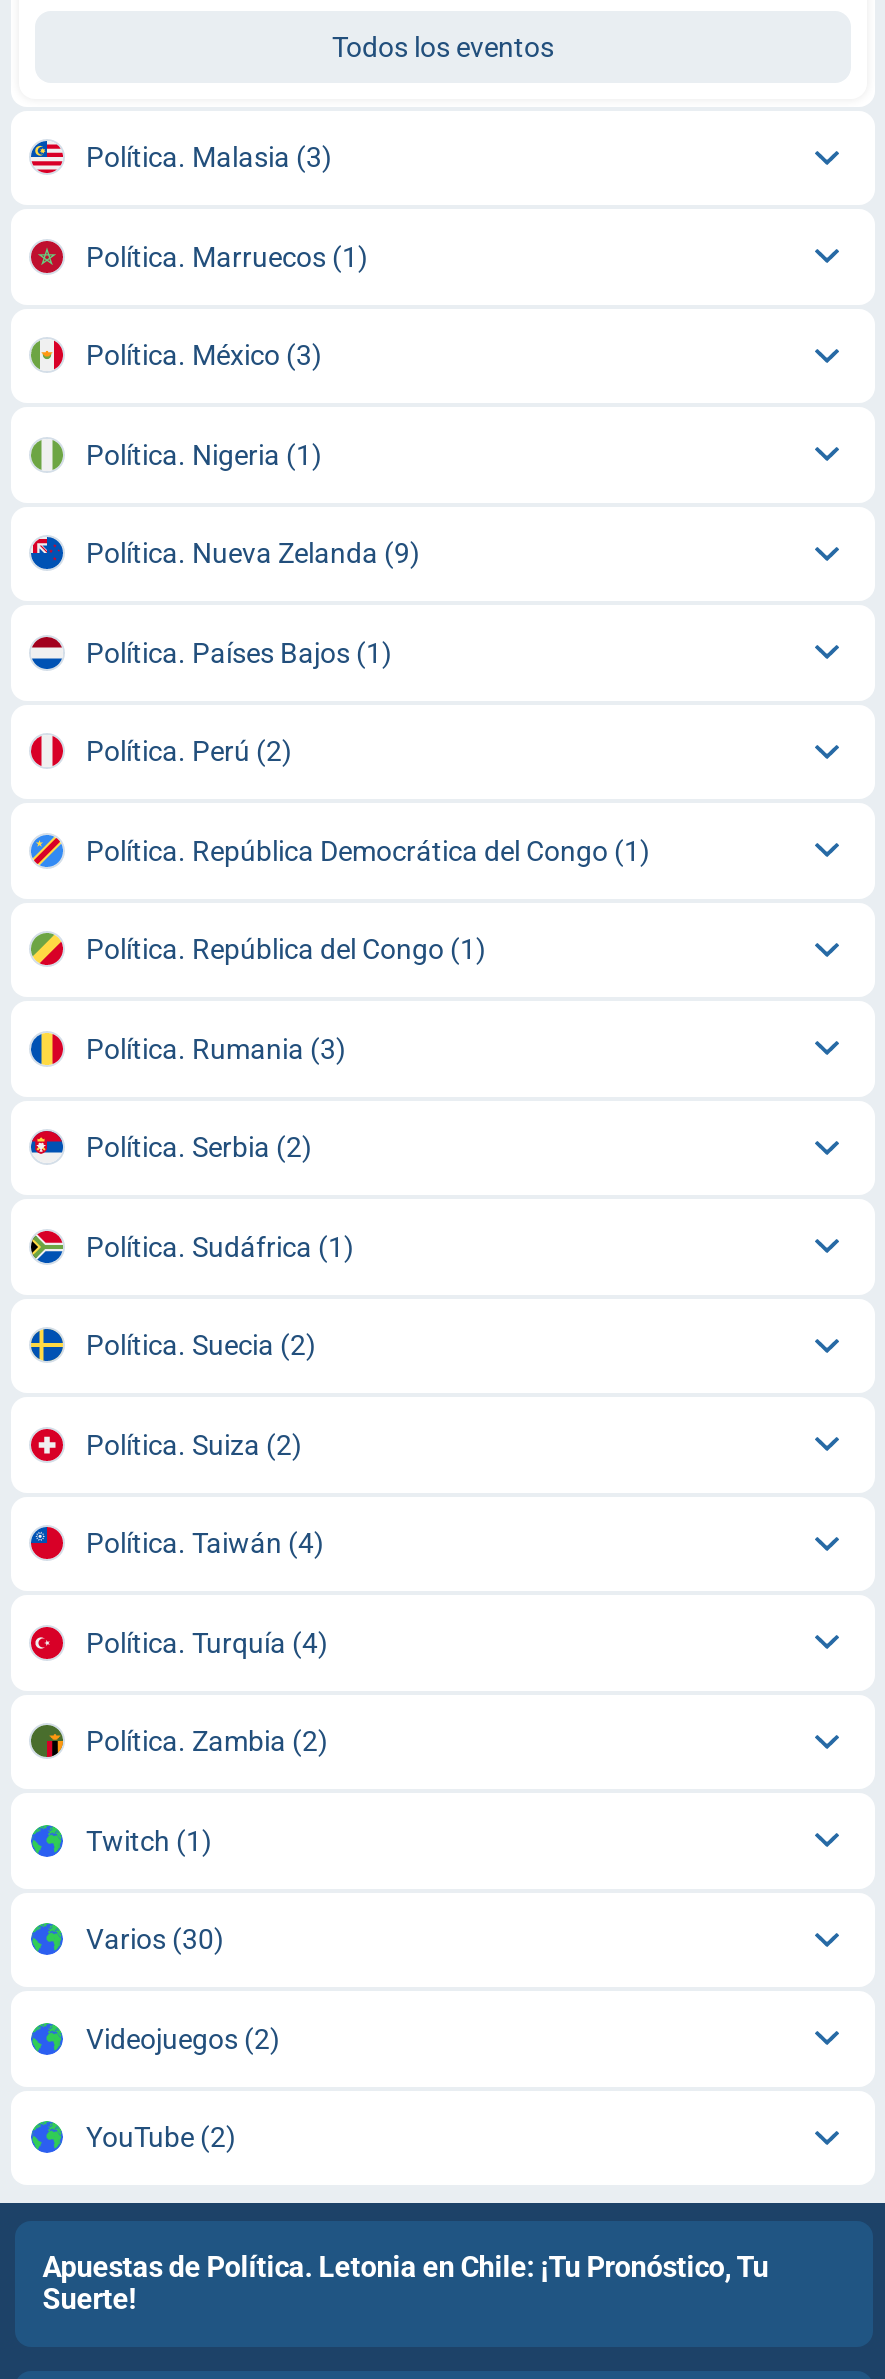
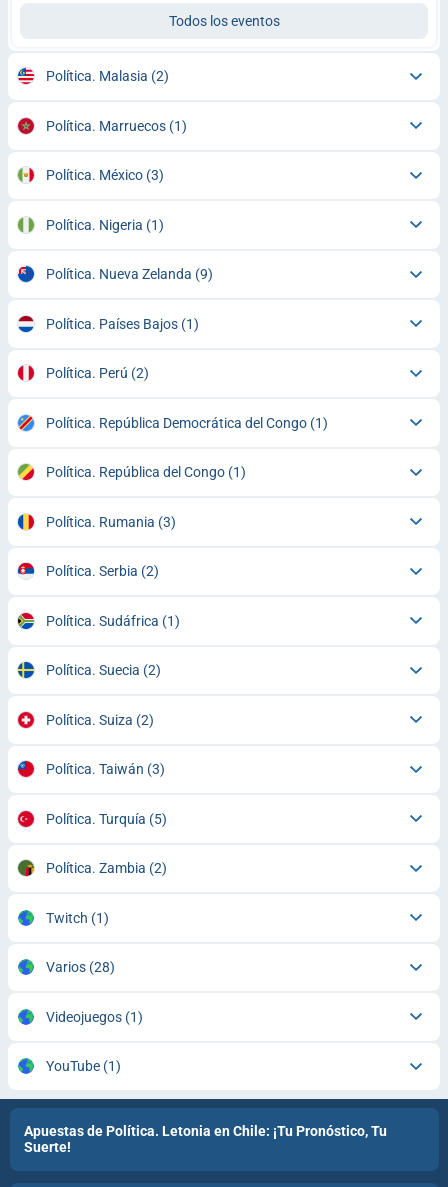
[86,141,332,173] Política. Malasia (3) -> [45,68,168,84] Política. Malasia (2)
[86,1527,324,1559] Política. Taiwán (4) -> [45,761,164,777] Política. Taiwán (3)
[86,1627,328,1659] Política. Turquía (4) -> [45,811,166,827] Política. Turquía (5)
[86,1923,224,1955] Varios (30) -> [45,959,114,975] Varios (28)
[86,2023,280,2055] Videojuegos (2) -> [45,1009,142,1025] Videojuegos (1)
[86,2121,236,2153] YouTube (2) -> [45,1058,120,1074] YouTube (1)

